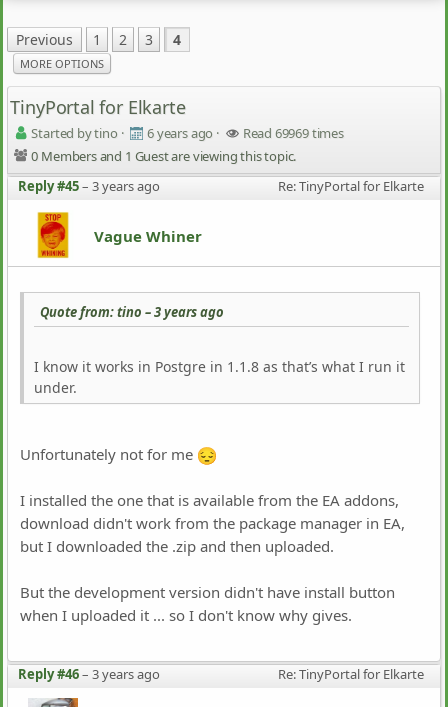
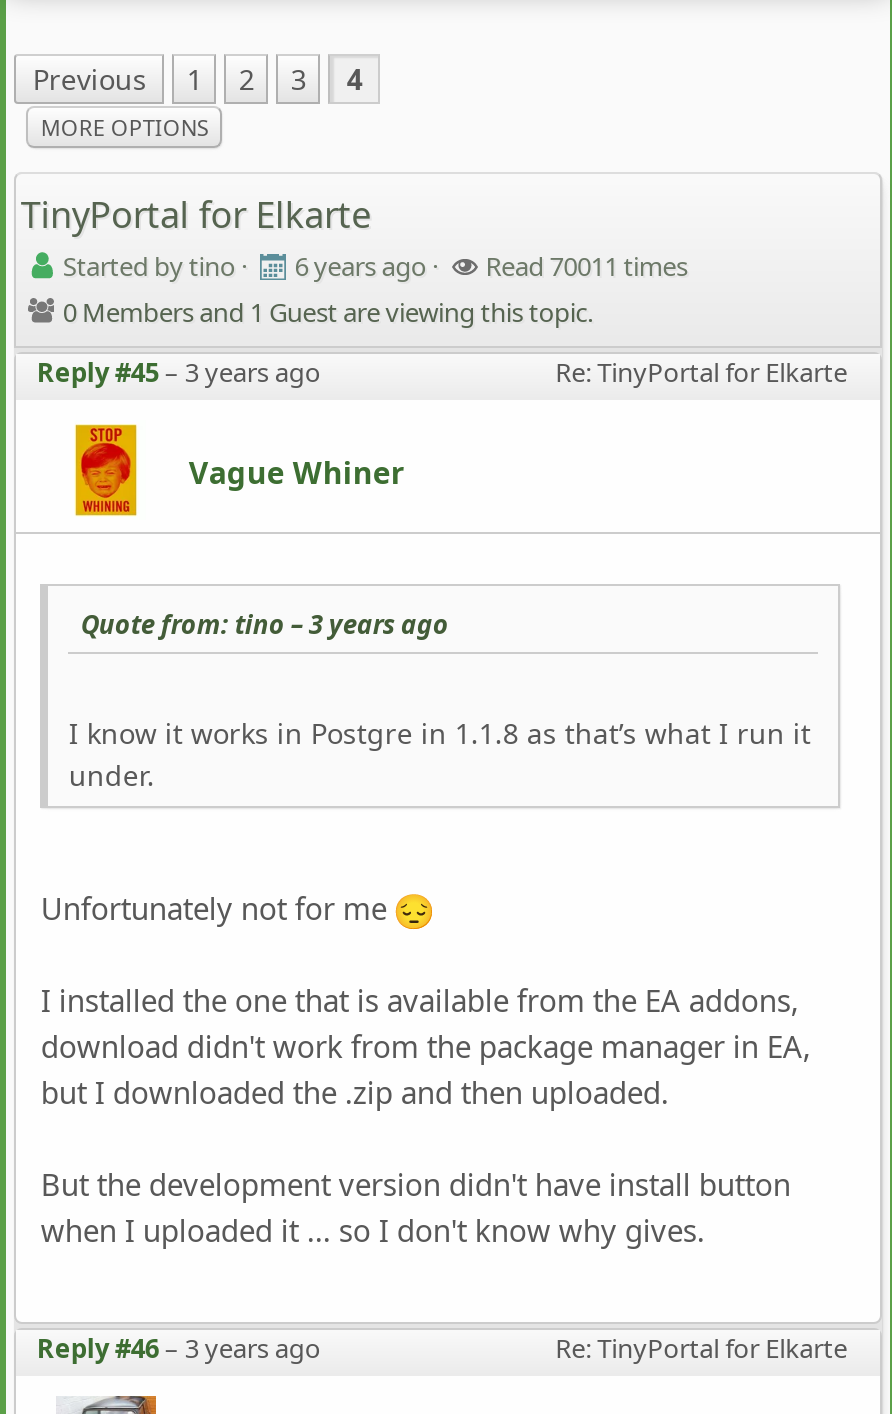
[31,124,344,142] Started by tino · 6 years ago · Read 69969 times -> [63,248,688,284] Started by tino · 6 years ago · Read 70011 times

